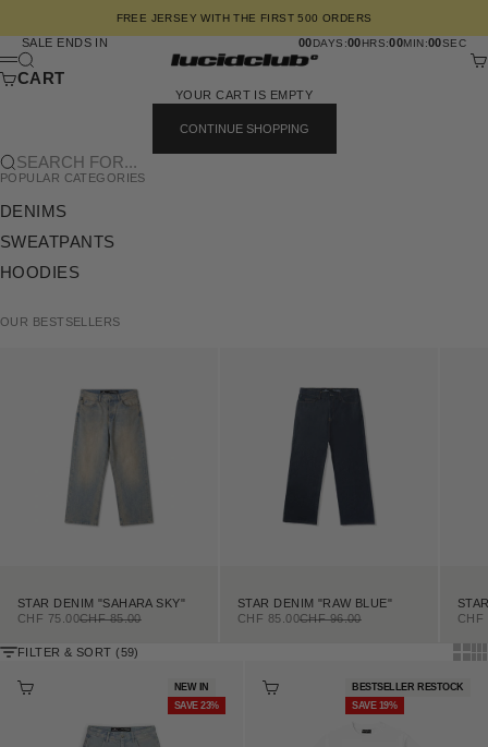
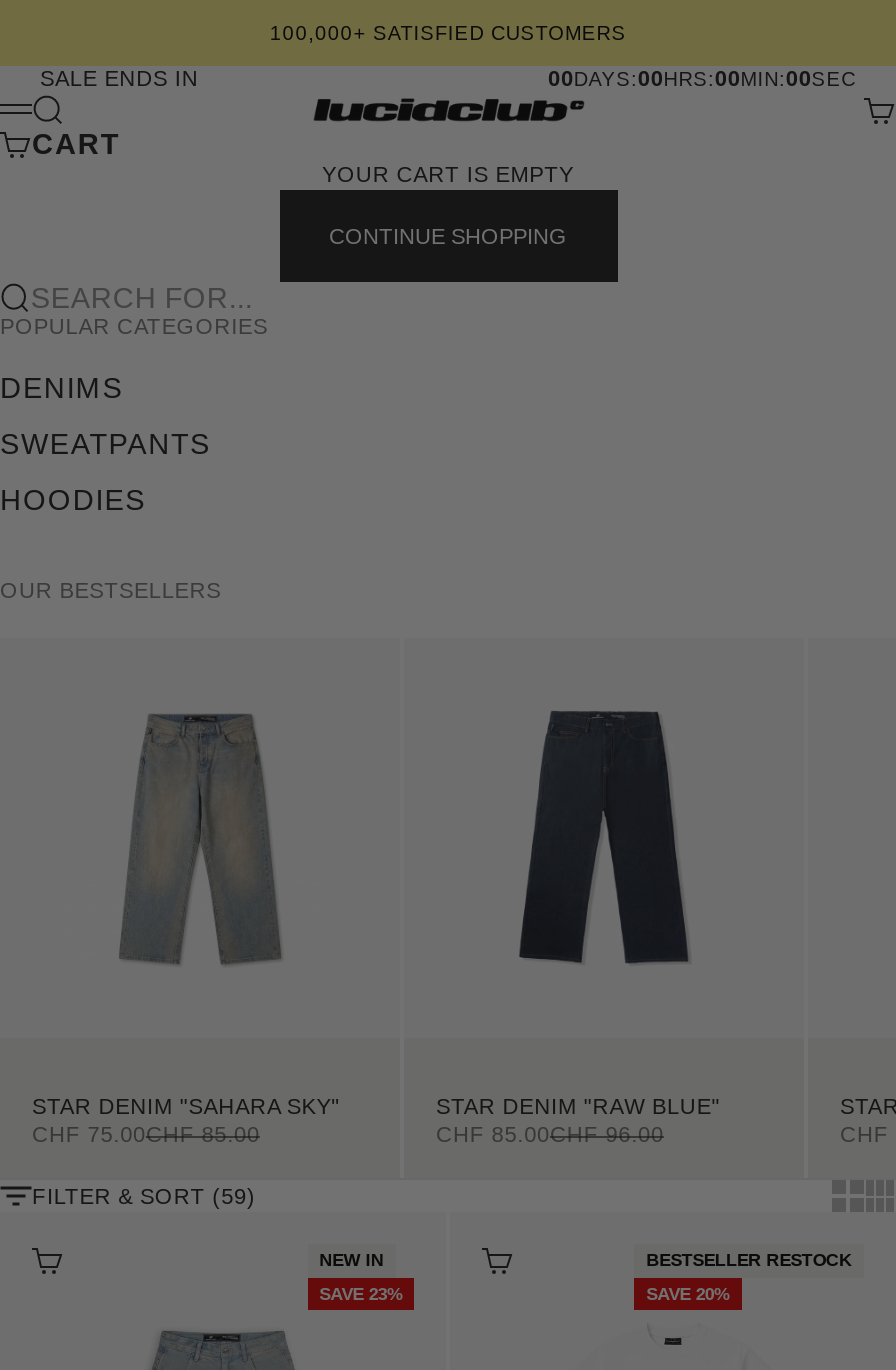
[116,12,372,24] FREE JERSEY WITH THE FIRST 500 ORDERS -> [270,22,626,44] 100,000+ SATISFIED CUSTOMERS
[352,700,397,711] SAVE 19% -> [646,1284,729,1304] SAVE 20%

